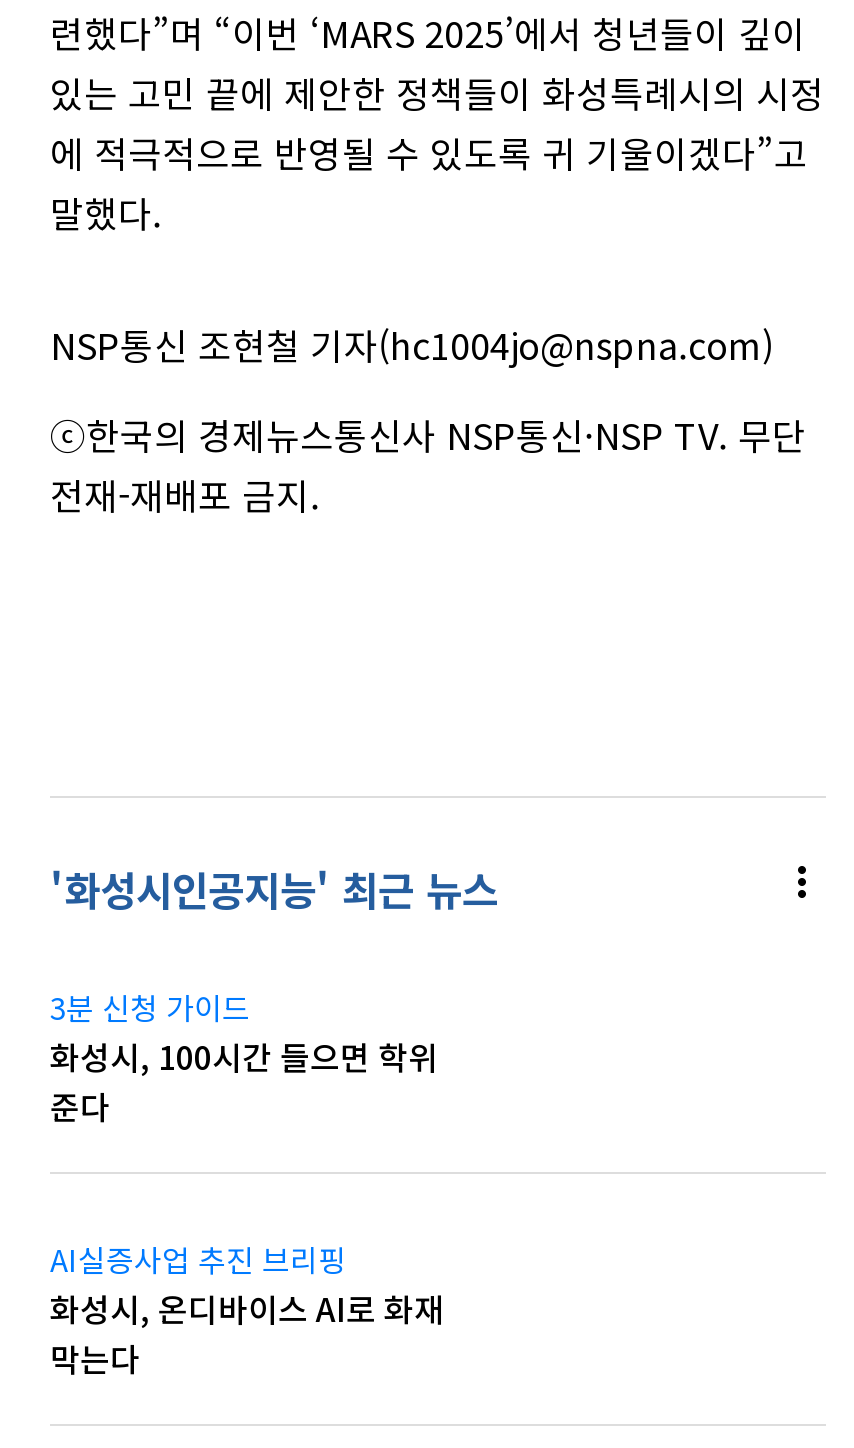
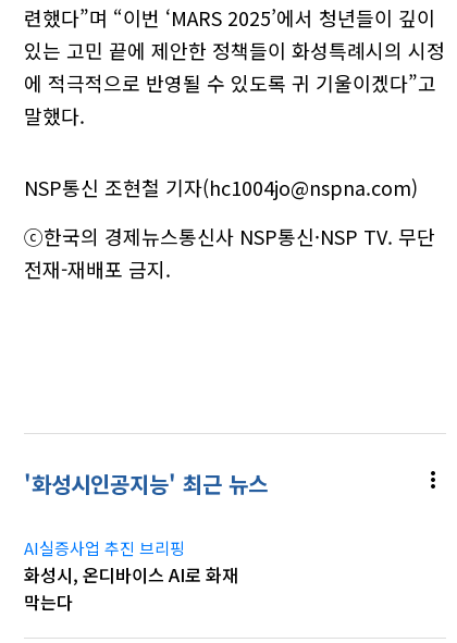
[50,986,438,1130] 3분 신청 가이드 | 화성시, 100시간 들으면 학위 | 준다 -> none

